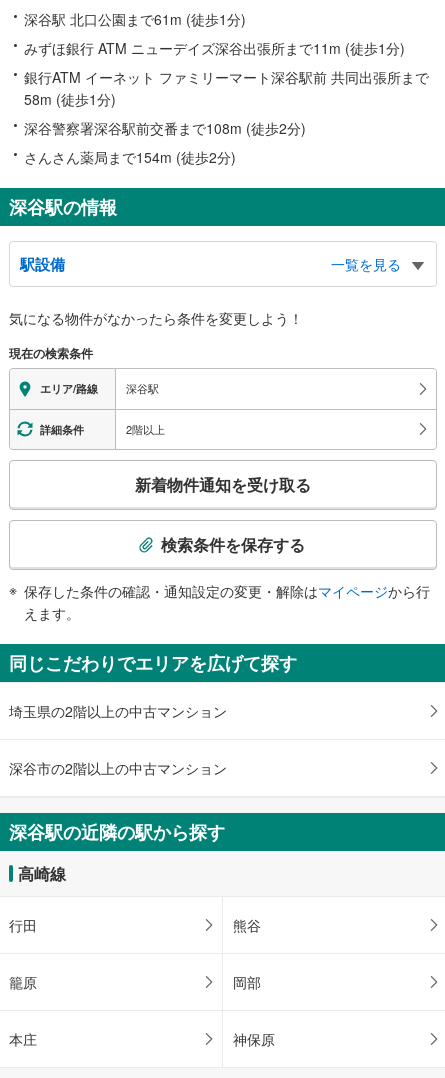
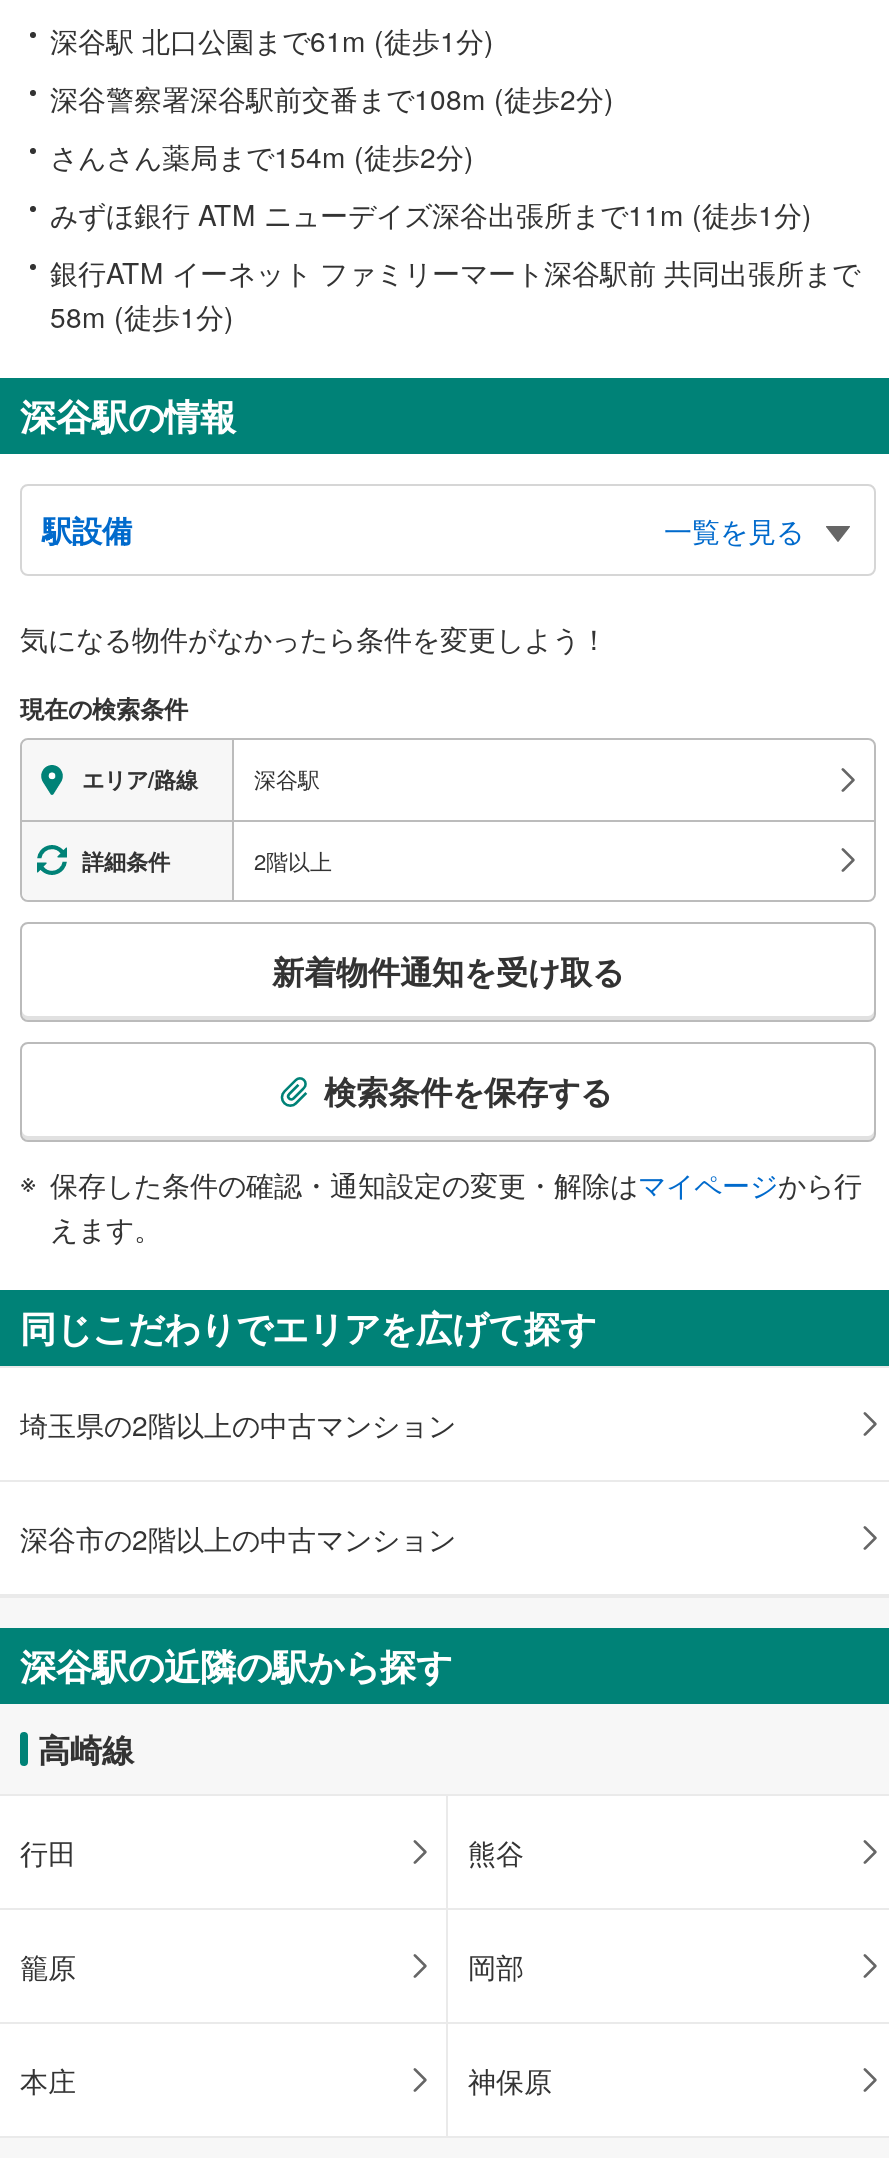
moved [24,38,429,109] -> [50,194,860,336]: みずほ銀行 ATM ニューデイズ深谷出張所まで11m (徒歩1分) | 銀行ATM イーネット ファミリーマート深谷駅前 共同出張所まで | 58m (徒歩1分)
moved [24,118,306,167] -> [50,78,614,176]: 深谷警察署深谷駅前交番まで108m (徒歩2分) | さんさん薬局まで154m (徒歩2分)

